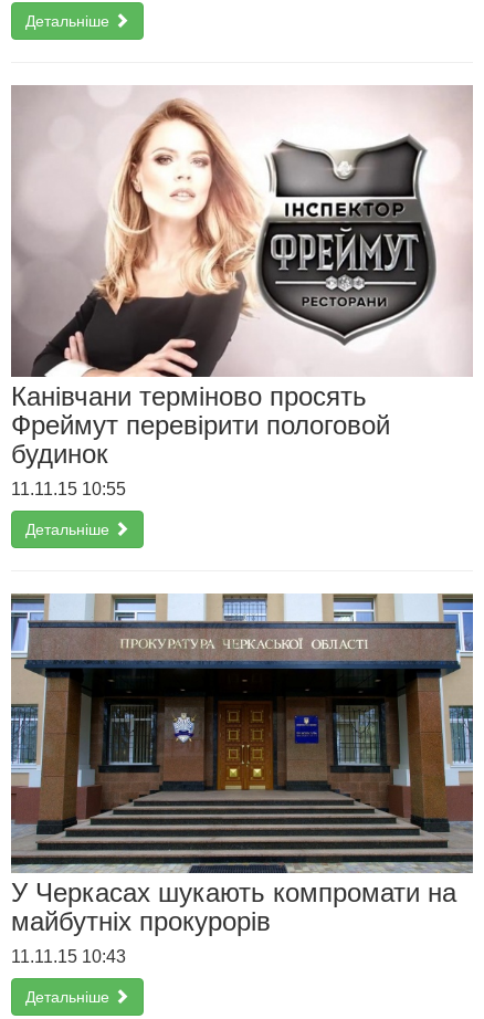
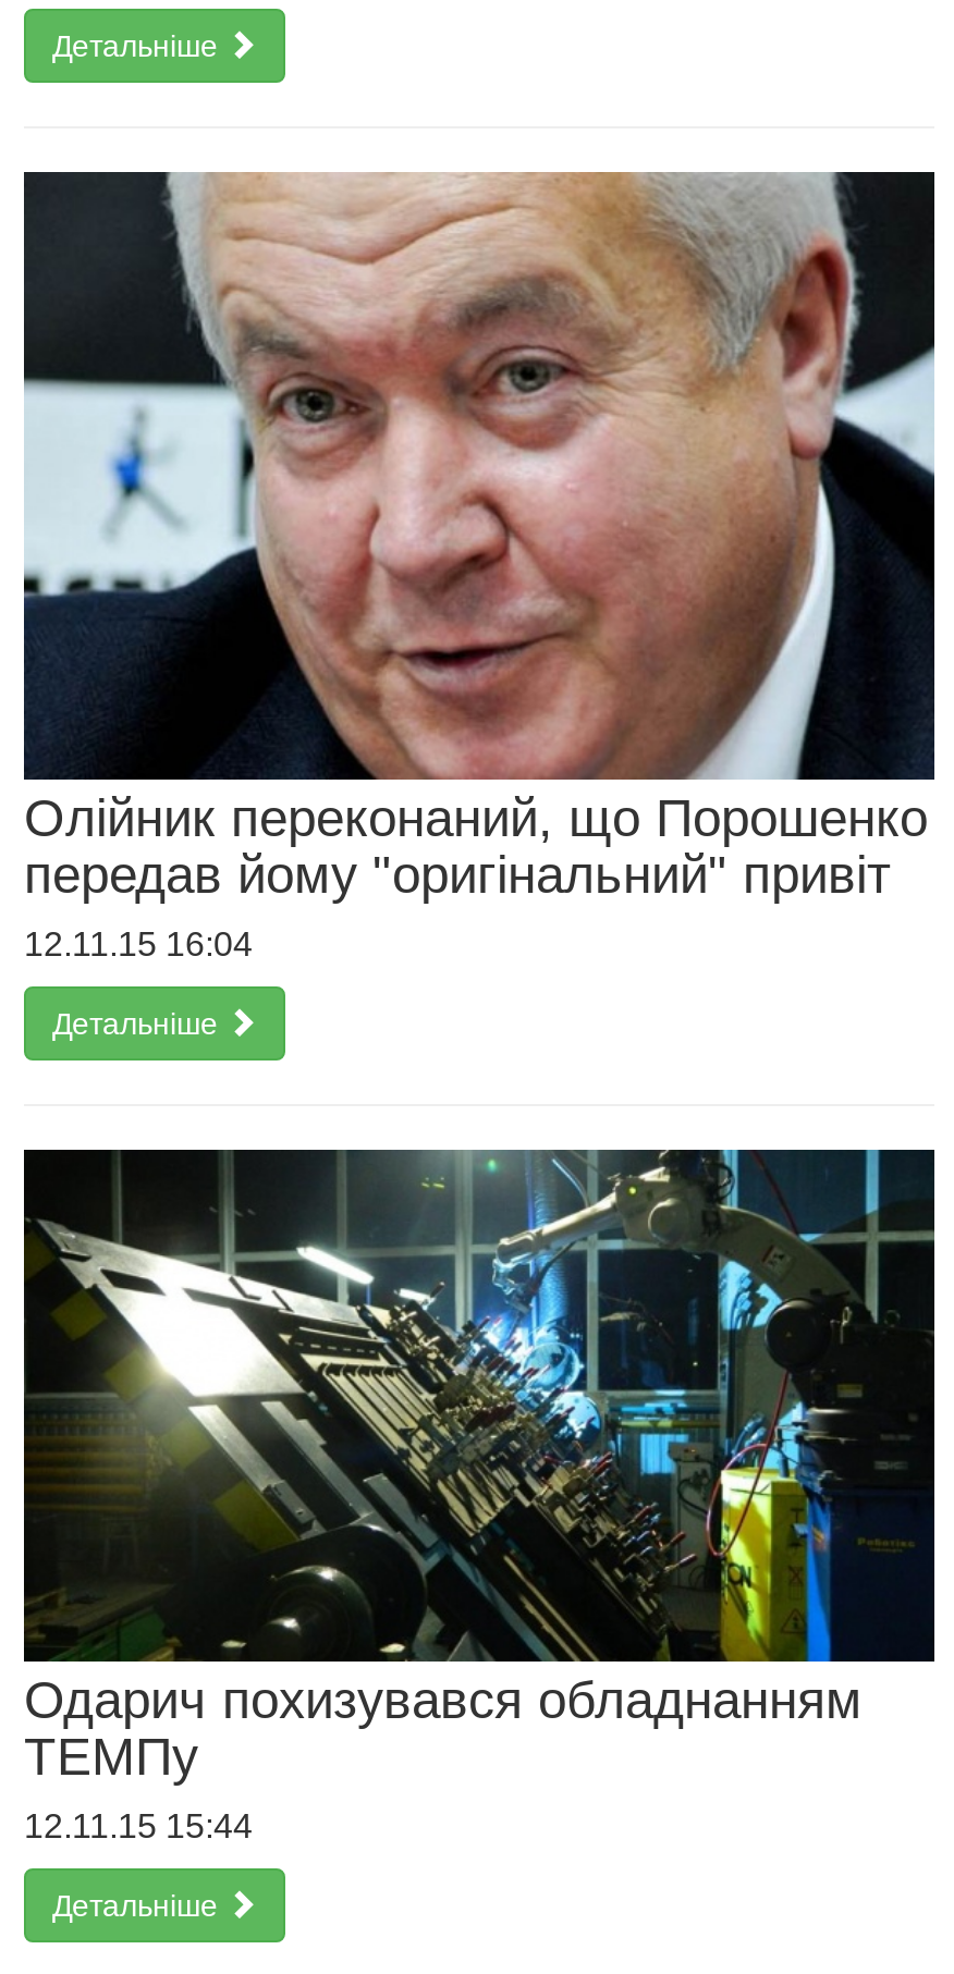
[11,85,473,498] [image] | Канівчани терміново просять | Фреймут перевірити пологовой | будинок | 11.11.15 10:55 -> [24,170,937,962] [image] | Олійник переконаний, що Порошенко | передав йому "оригінальний" привіт | 12.11.15 16:04
[10,592,474,966] [image] | У Черкасах шукають компромати на | майбутніх прокурорів | 11.11.15 10:43 -> [22,1148,937,1844] [image] | Одарич похизувався обладнанням | ТЕМПу | 12.11.15 15:44

